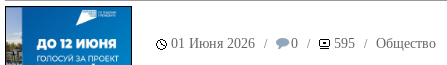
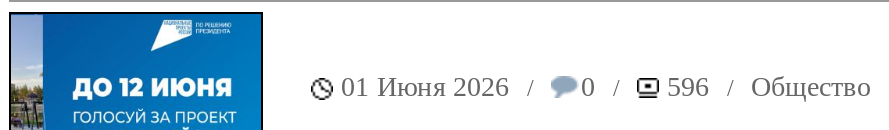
[171,36,436,51] 01 Июня 2026 / 0 / 595 / Общество -> [341,72,871,102] 01 Июня 2026 / 0 / 596 / Общество

